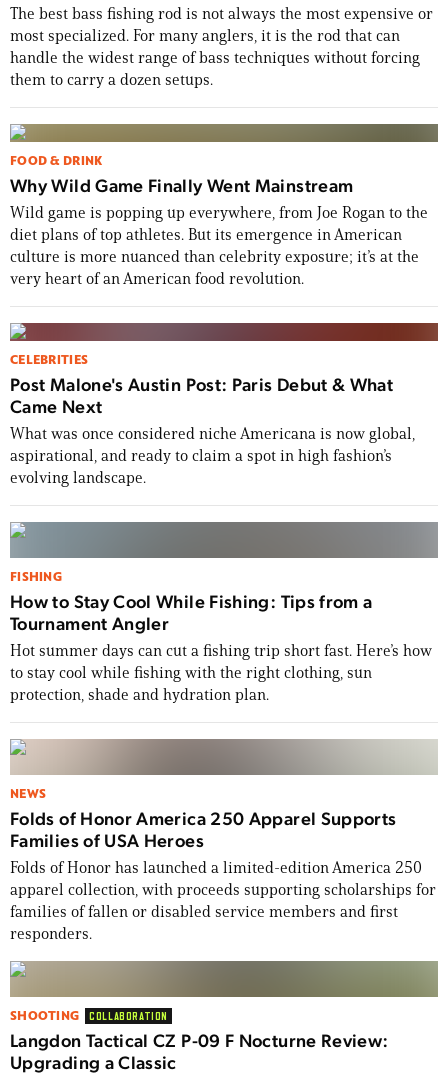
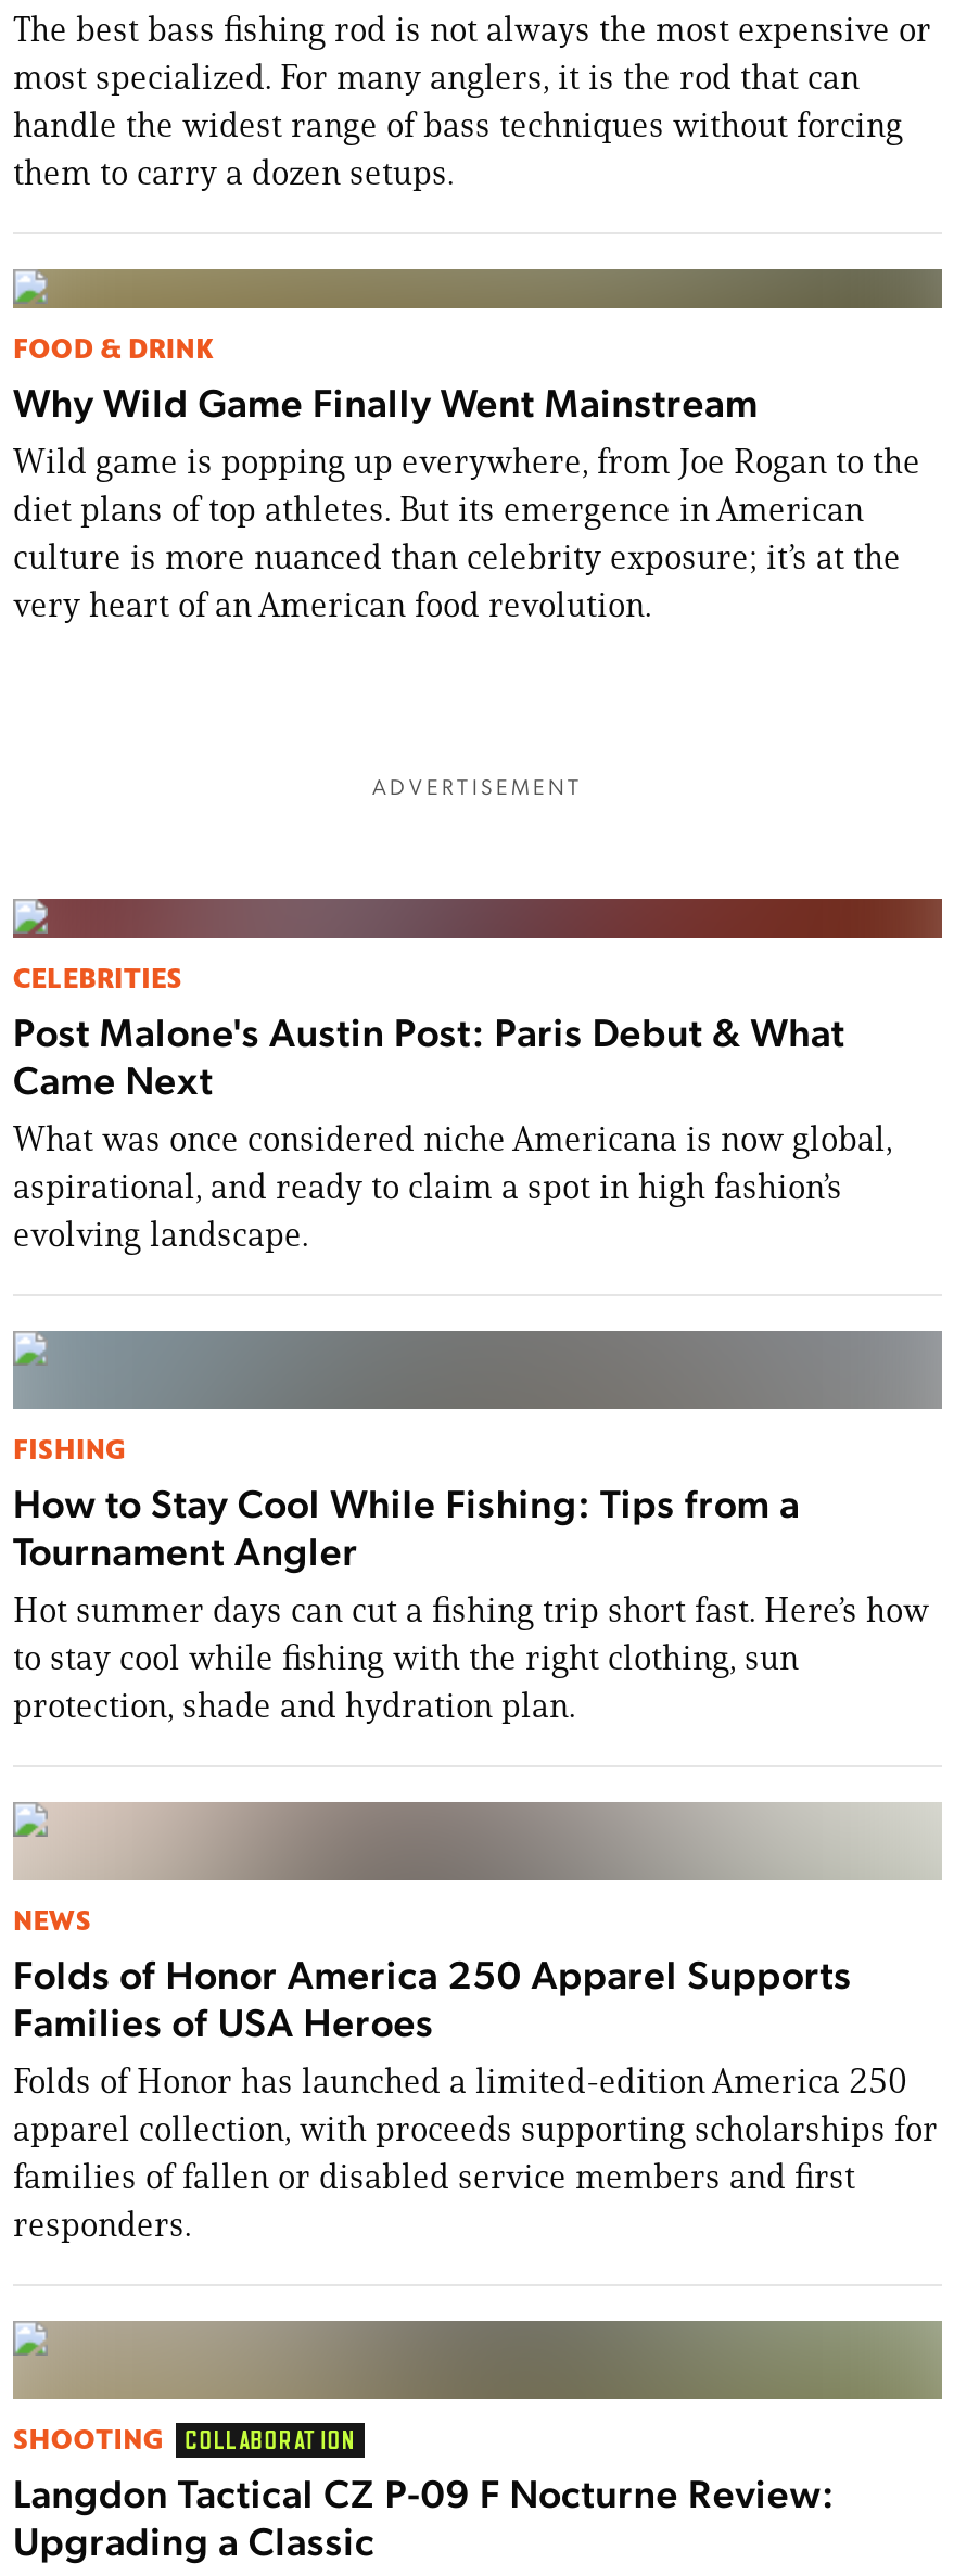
none -> [372,771,583,799] ADVERTISEMENT

